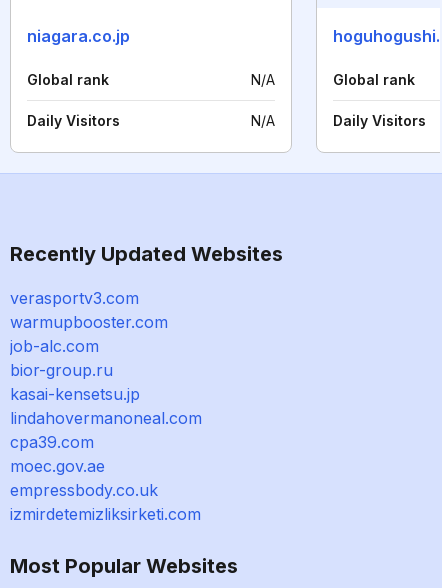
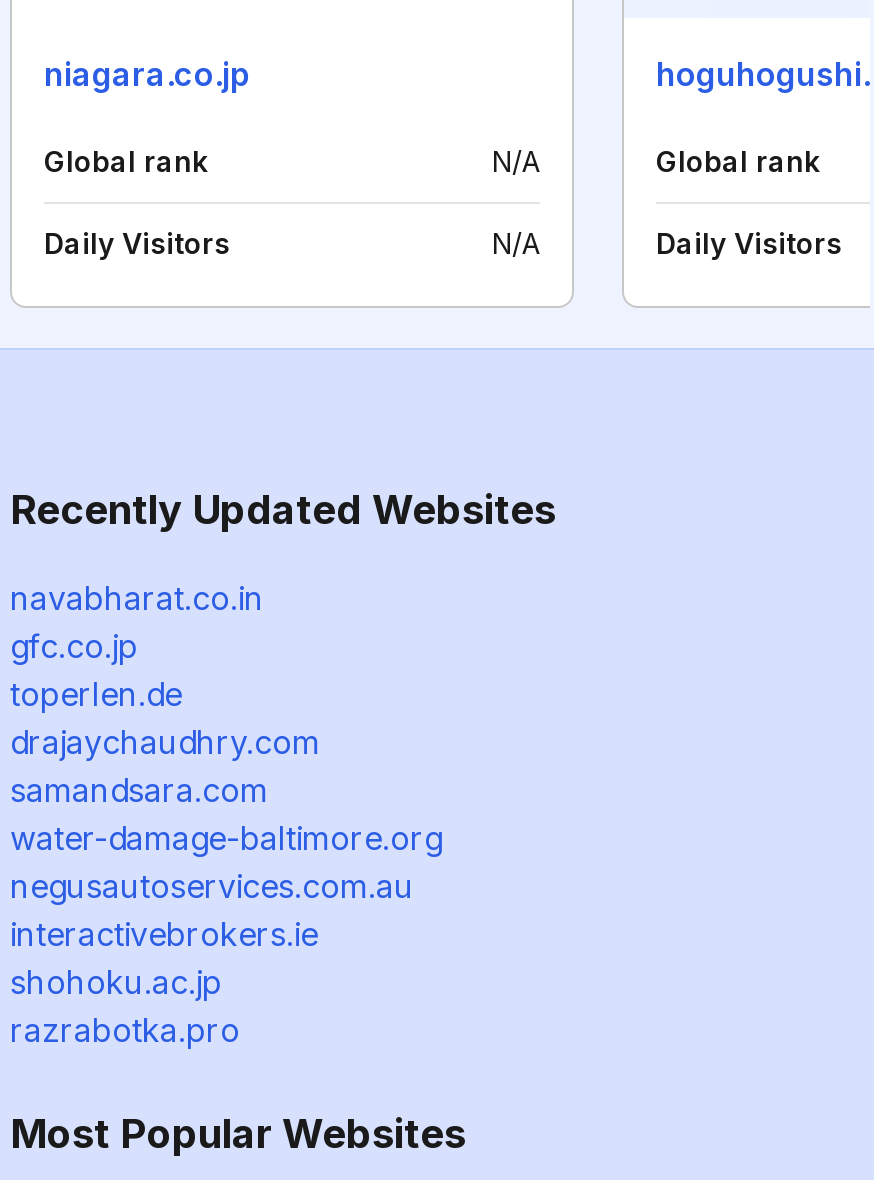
[10,288,202,524] verasportv3.com | warmupbooster.com | job-alc.com | bior-group.ru | kasai-kensetsu.jp | lindahovermanoneal.com | cpa39.com | moec.gov.ae | empressbody.co.uk | izmirdetemizliksirketi.com -> [10,578,442,1050] navabharat.co.in | gfc.co.jp | toperlen.de | drajaychaudhry.com | samandsara.com | water-damage-baltimore.org | negusautoservices.com.au | interactivebrokers.ie | shohoku.ac.jp | razrabotka.pro

